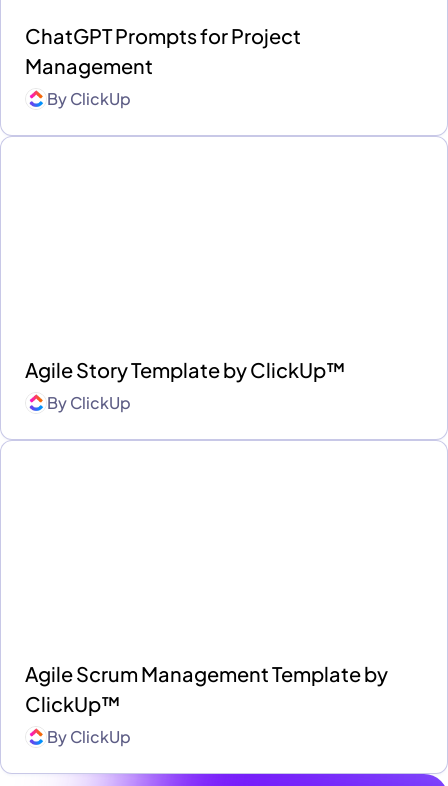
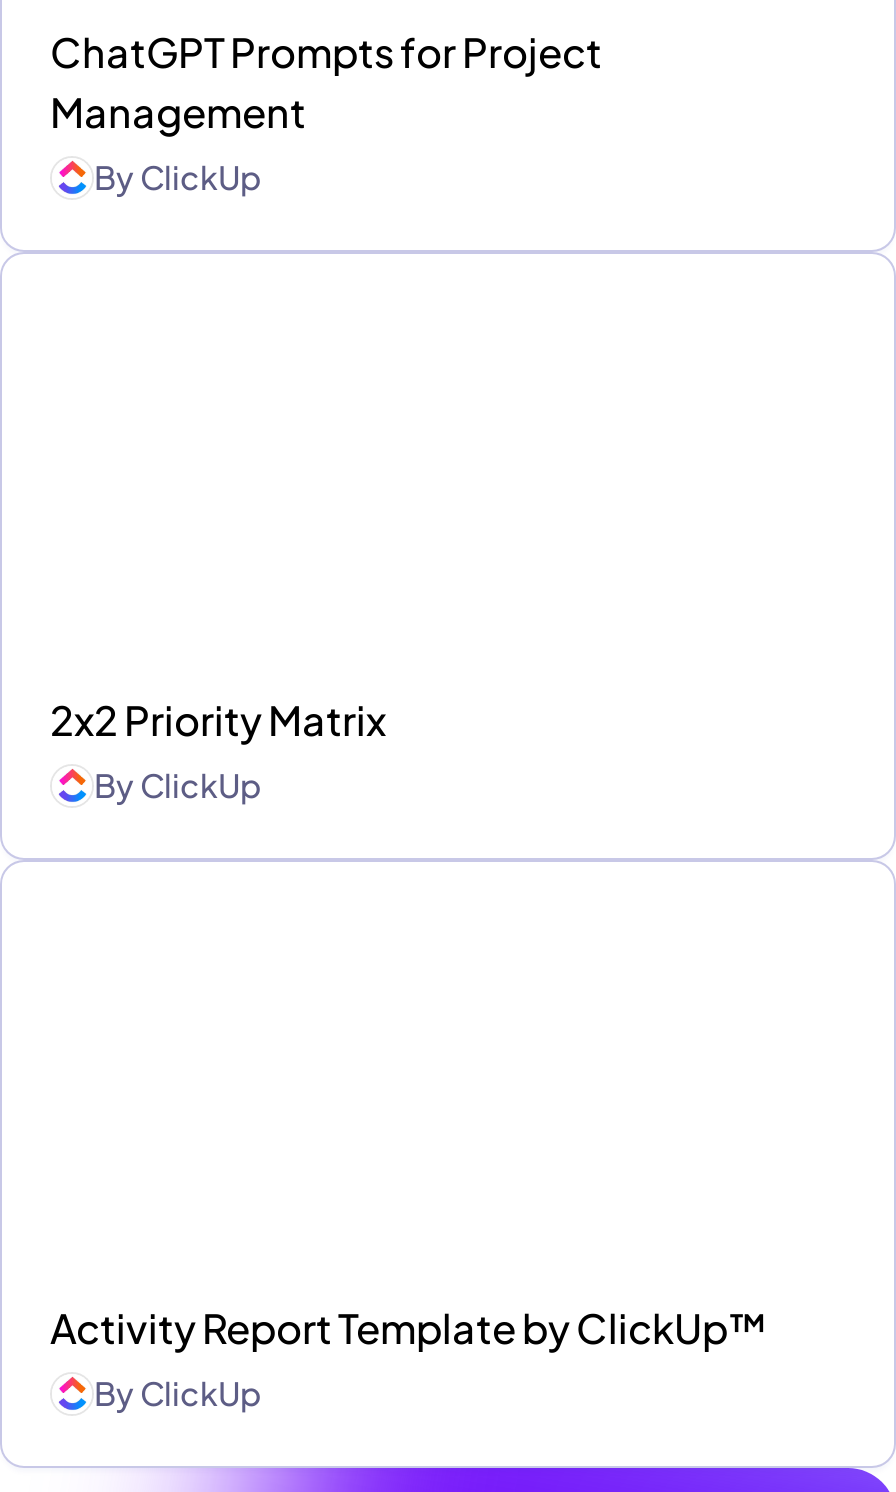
[25,357,346,382] Agile Story Template by ClickUp™ -> [50,695,386,745] 2x2 Priority Matrix
[25,661,388,716] Agile Scrum Management Template by | ClickUp™ -> [50,1303,768,1353] Activity Report Template by ClickUp™

